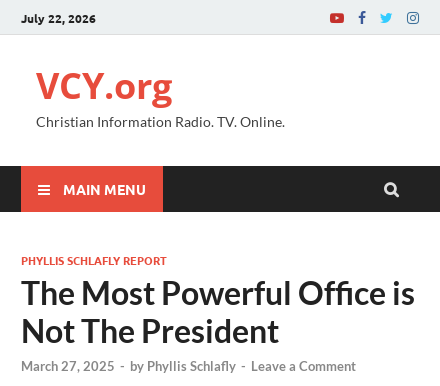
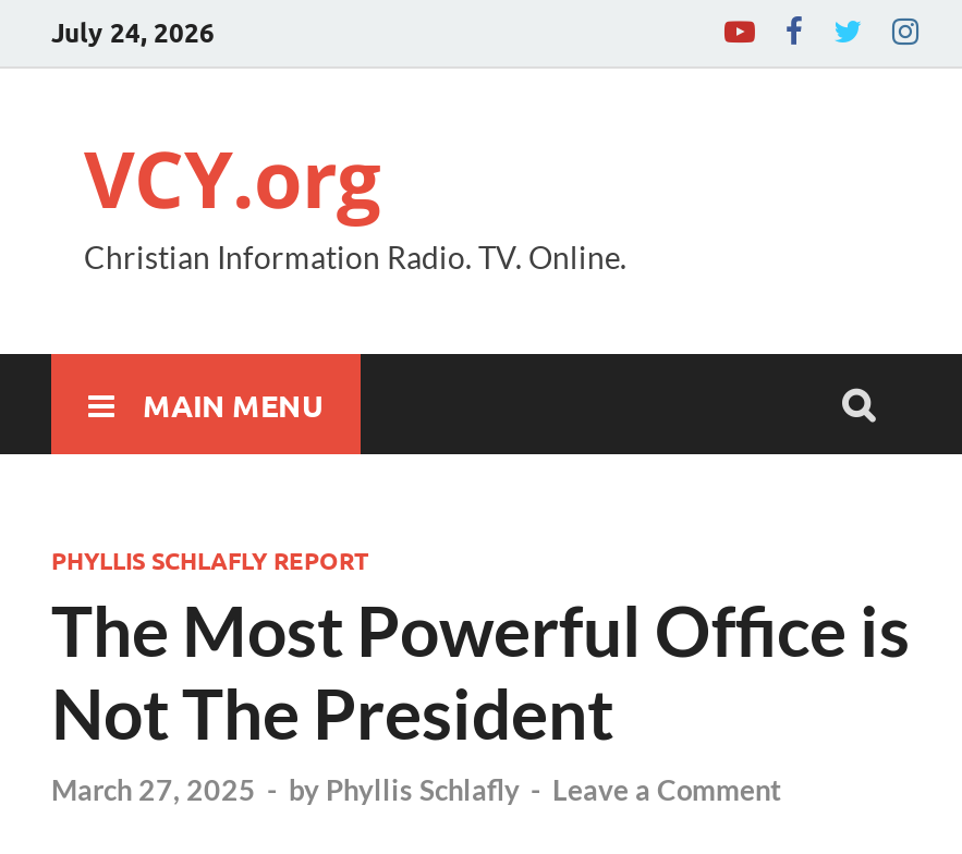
[21,9,96,25] July 22, 2026 -> [51,13,215,48] July 24, 2026

